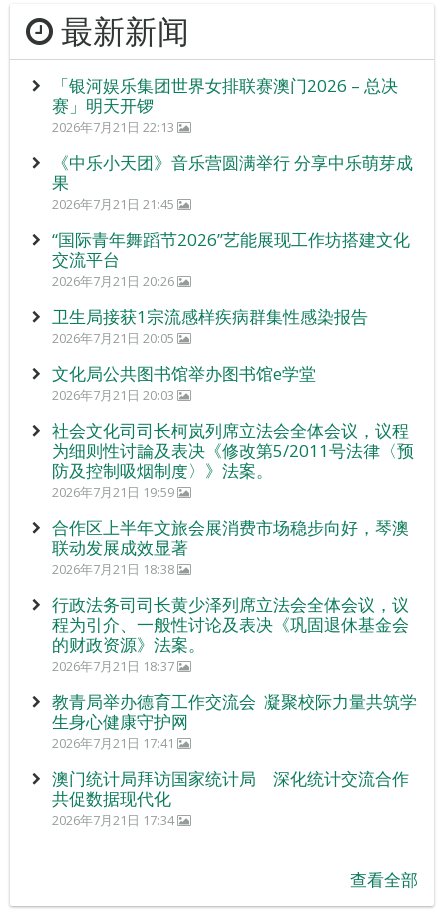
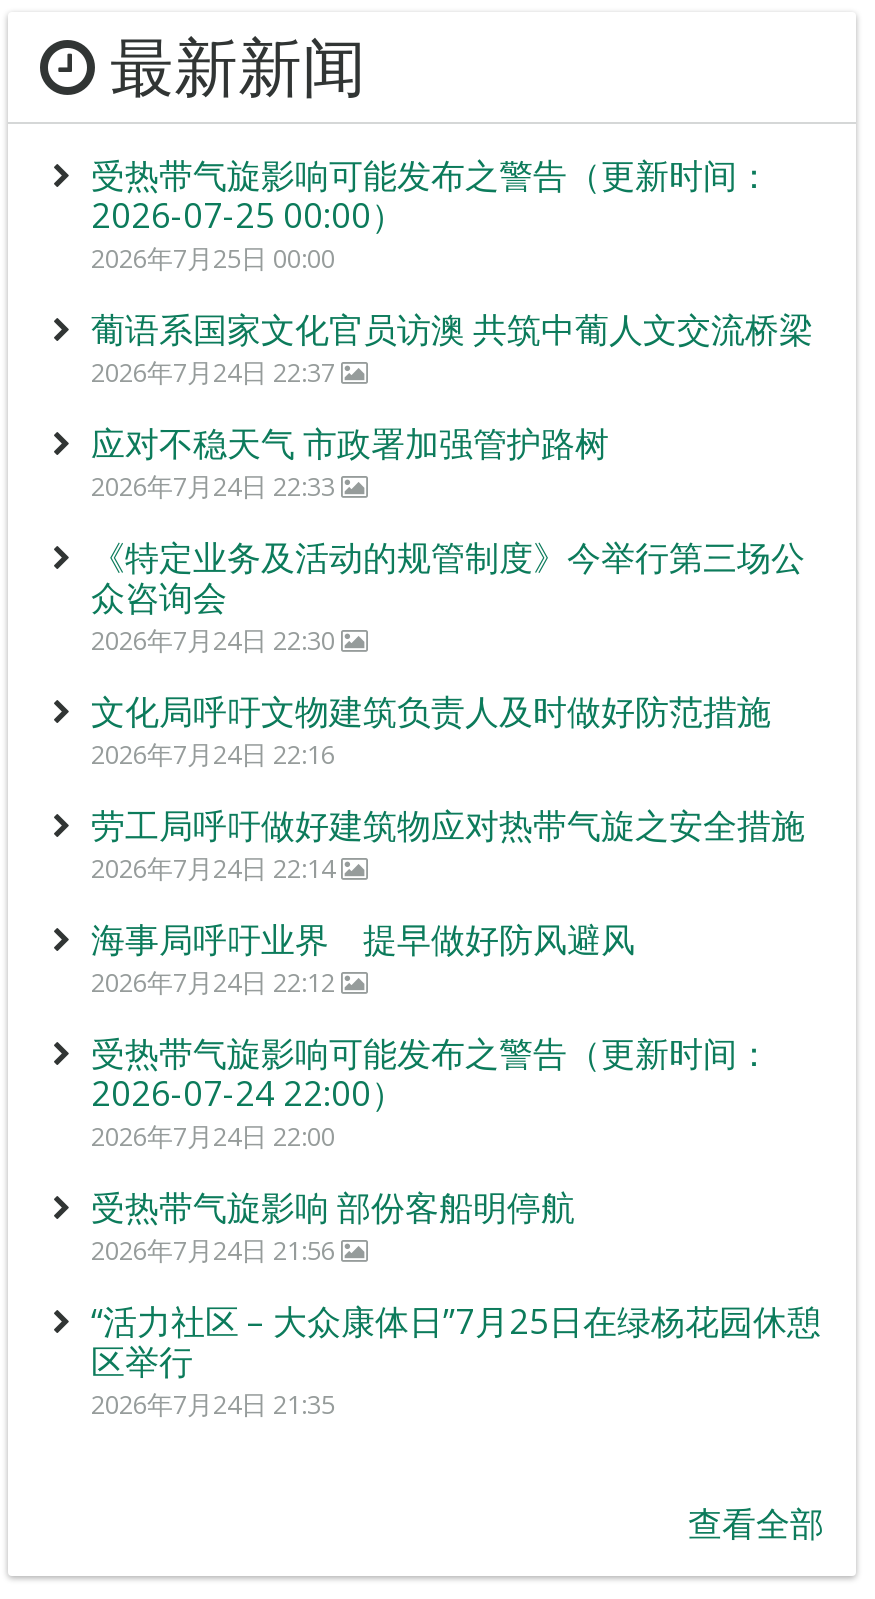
[51,74,397,136] 「银河娱乐集团世界女排联赛澳门2026 – 总决 | 赛」明天开锣 | 2026年7月21日 22:13 -> [91,151,771,275] 受热带气旋影响可能发布之警告（更新时间： | 2026-07-25 00:00） | 2026年7月25日 00:00
[51,151,412,213] 《中乐小天团》音乐营圆满举行 分享中乐萌芽成 | 果 | 2026年7月21日 21:45 -> [91,305,813,389] 葡语系国家文化官员访澳 共筑中葡人文交流桥梁 | 2026年7月24日 22:37
[51,228,409,290] “国际青年舞蹈节2026”艺能展现工作坊搭建文化 | 交流平台 | 2026年7月21日 20:26 -> [91,419,609,503] 应对不稳天气 市政署加强管护路树 | 2026年7月24日 22:33
[51,305,367,347] 卫生局接获1宗流感样疾病群集性感染报告 | 2026年7月21日 20:05 -> [91,533,805,657] 《特定业务及活动的规管制度》今举行第三场公 | 众咨询会 | 2026年7月24日 22:30
[51,362,315,404] 文化局公共图书馆举办图书馆e学堂 | 2026年7月21日 20:03 -> [91,687,771,771] 文化局呼吁文物建筑负责人及时做好防范措施 | 2026年7月24日 22:16
[51,419,413,501] 社会文化司司长柯岚列席立法会全体会议，议程 | 为细则性讨論及表决《修改第5/2011号法律〈预 | 防及控制吸烟制度〉》法案。 | 2026年7月21日 19:59 -> [91,801,805,885] 劳工局呼吁做好建筑物应对热带气旋之安全措施 | 2026年7月24日 22:14
[51,516,408,578] 合作区上半年文旅会展消费市场稳步向好，琴澳 | 联动发展成效显著 | 2026年7月21日 18:38 -> [91,915,635,999] 海事局呼吁业界 提早做好防风避风 | 2026年7月24日 22:12
[51,593,408,675] 行政法务司司长黄少泽列席立法会全体会议，议 | 程为引介、一般性讨论及表决《巩固退休基金会 | 的财政资源》法案。 | 2026年7月21日 18:37 -> [91,1029,771,1153] 受热带气旋影响可能发布之警告（更新时间： | 2026-07-24 22:00） | 2026年7月24日 22:00
[51,690,416,752] 教青局举办德育工作交流会 凝聚校际力量共筑学 | 生身心健康守护网 | 2026年7月21日 17:41 -> [91,1183,575,1267] 受热带气旋影响 部份客船明停航 | 2026年7月24日 21:56
[51,767,408,829] 澳门统计局拜访国家统计局 深化统计交流合作 | 共促数据现代化 | 2026年7月21日 17:34 -> [91,1297,821,1421] “活力社区 – 大众康体日”7月25日在绿杨花园休憩 | 区举行 | 2026年7月24日 21:35

